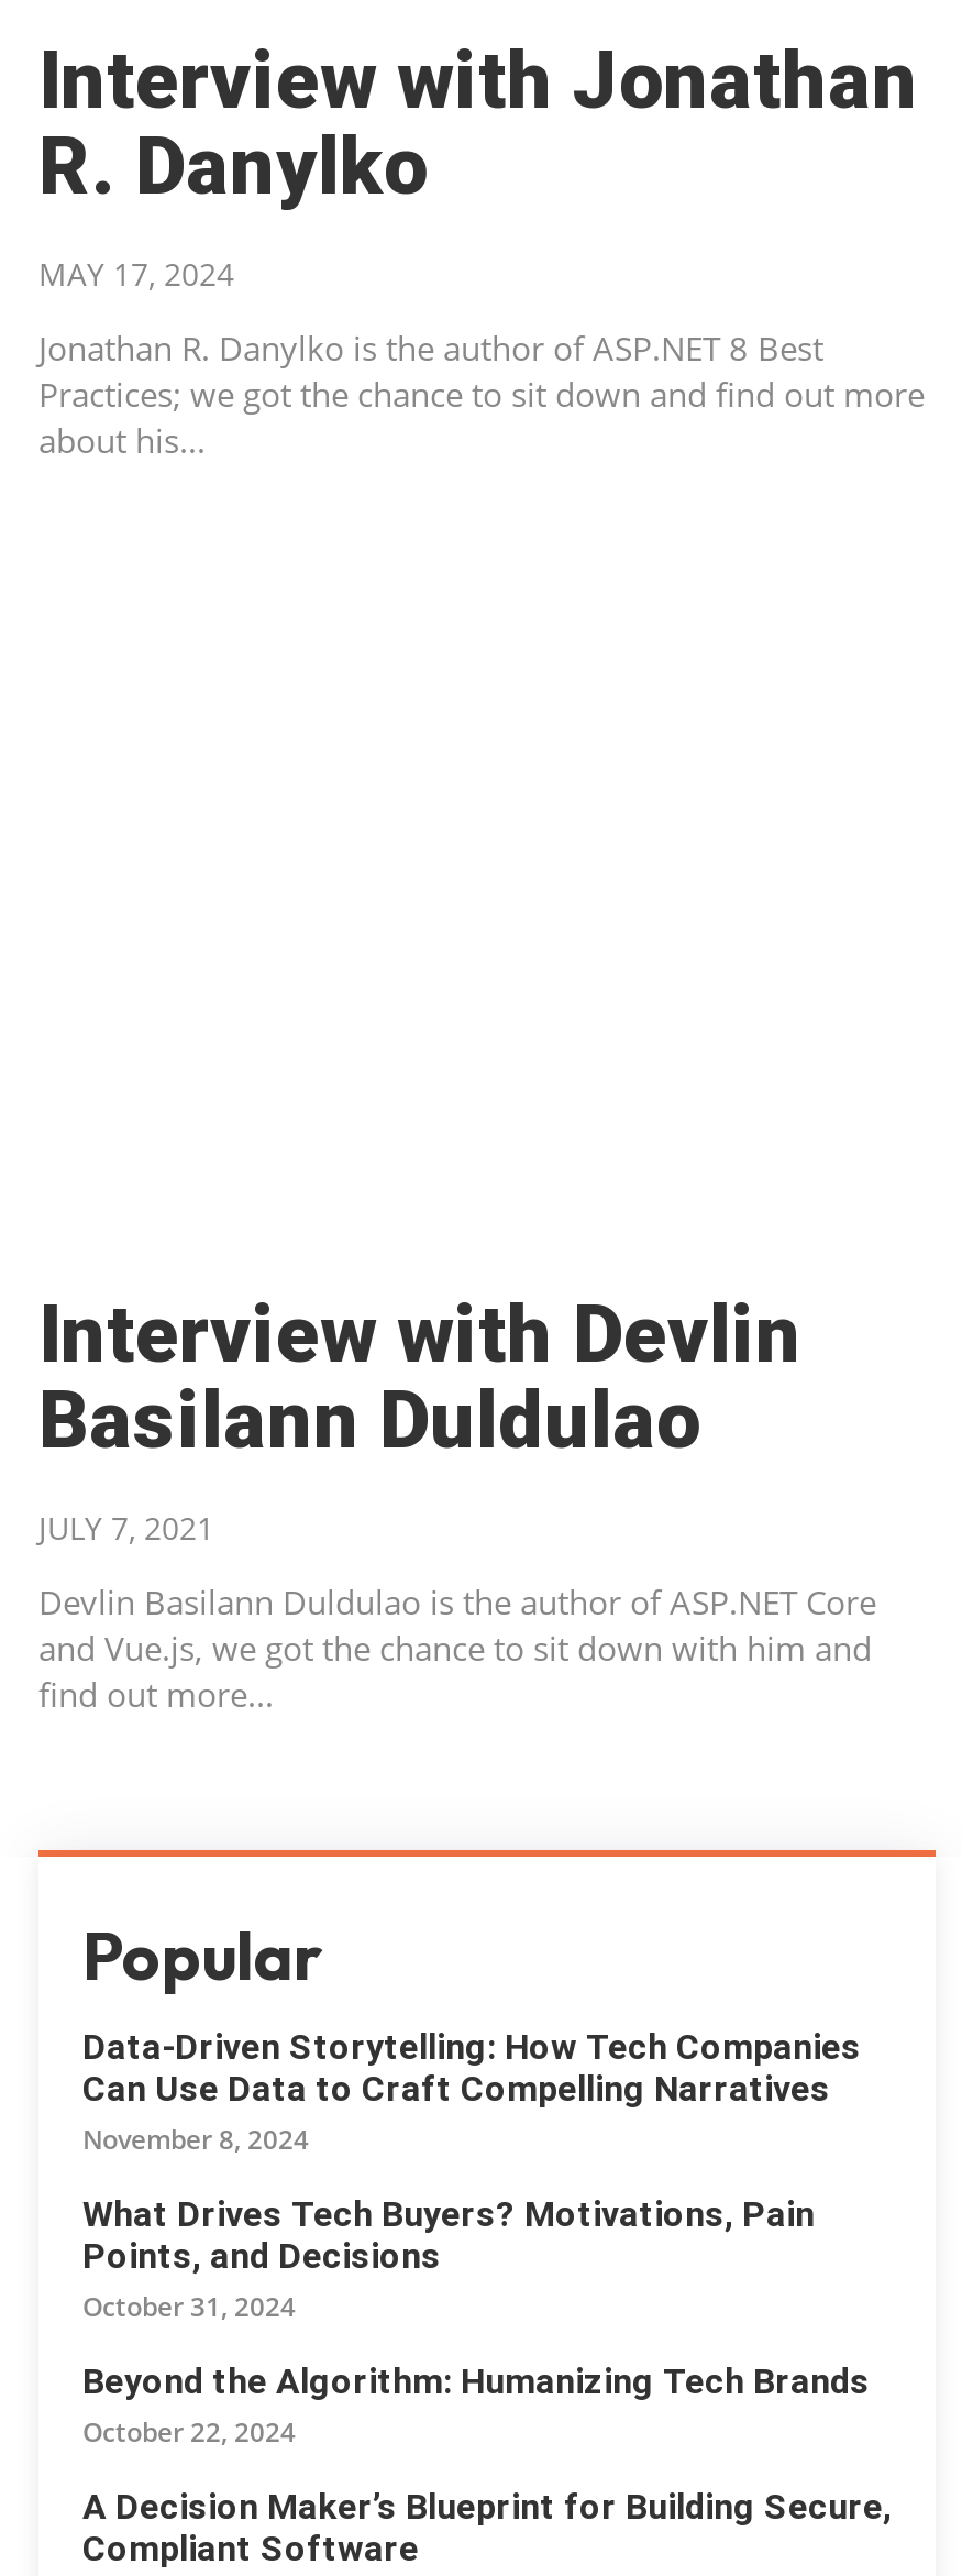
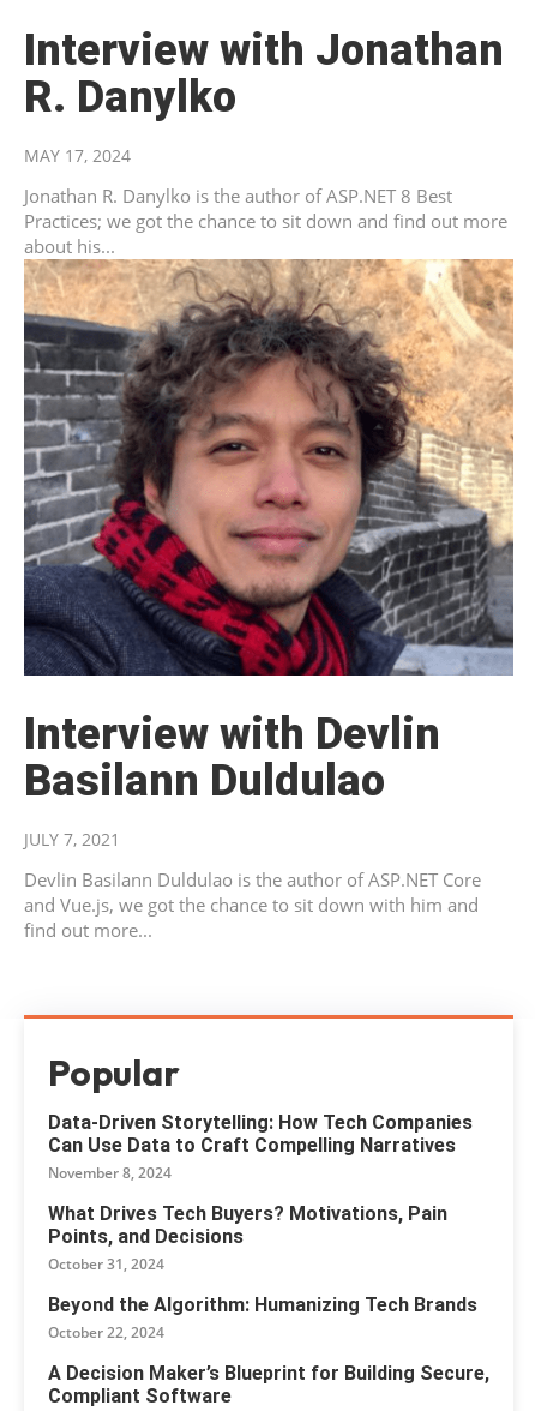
none -> [23,258,515,677] [image]

